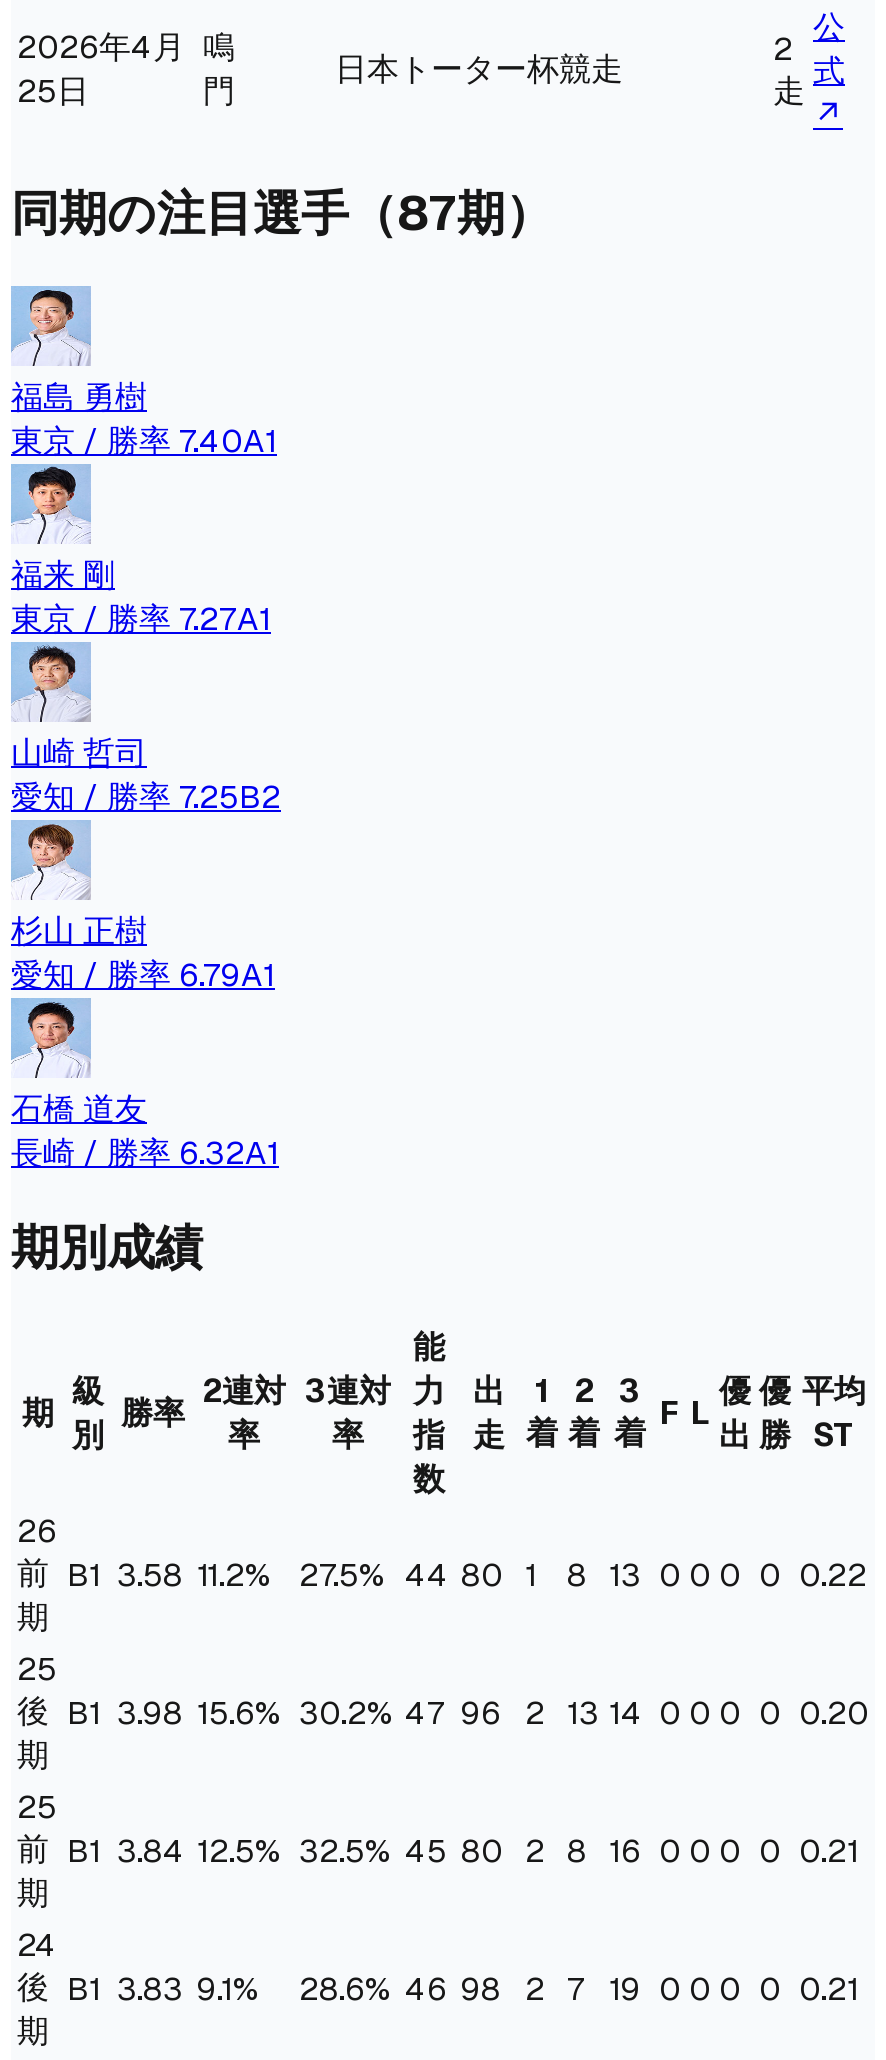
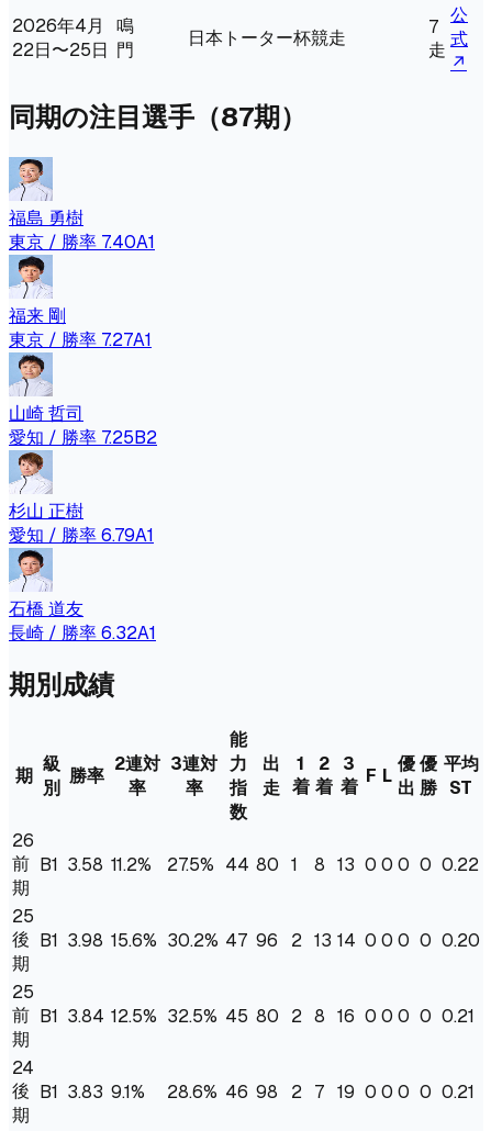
[773,28,793,70] 2 -> [428,16,438,39] 7
[17,70,89,112] 25日 -> [12,39,109,62] 22日〜25日

